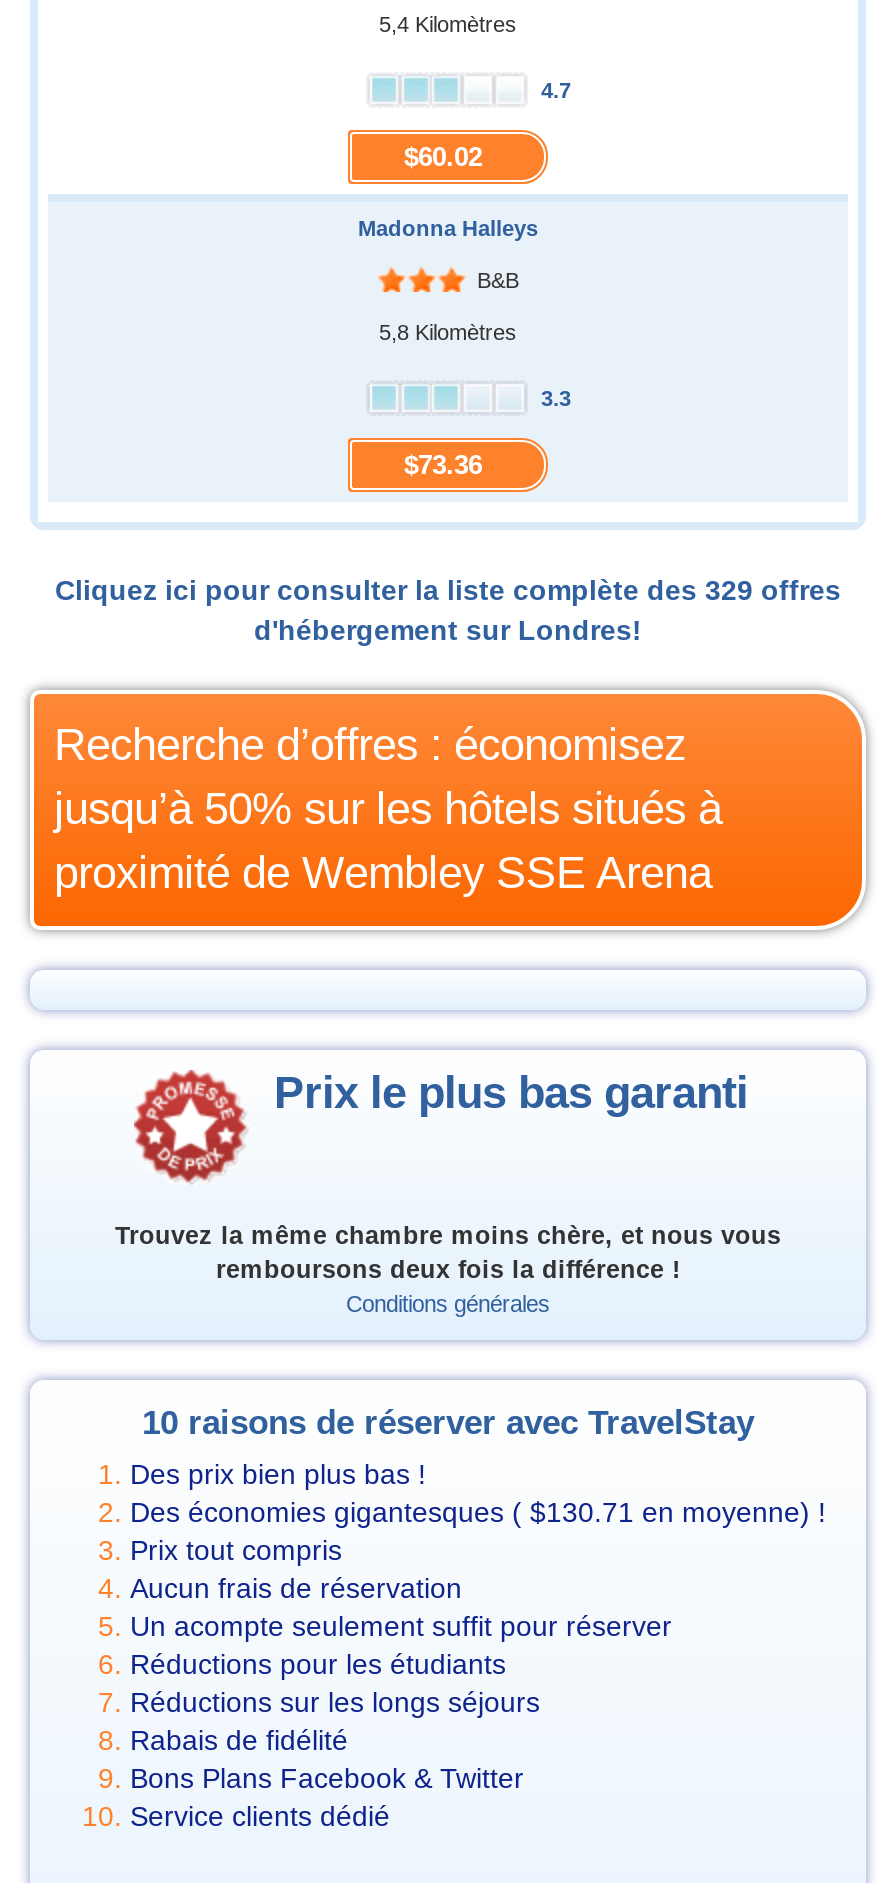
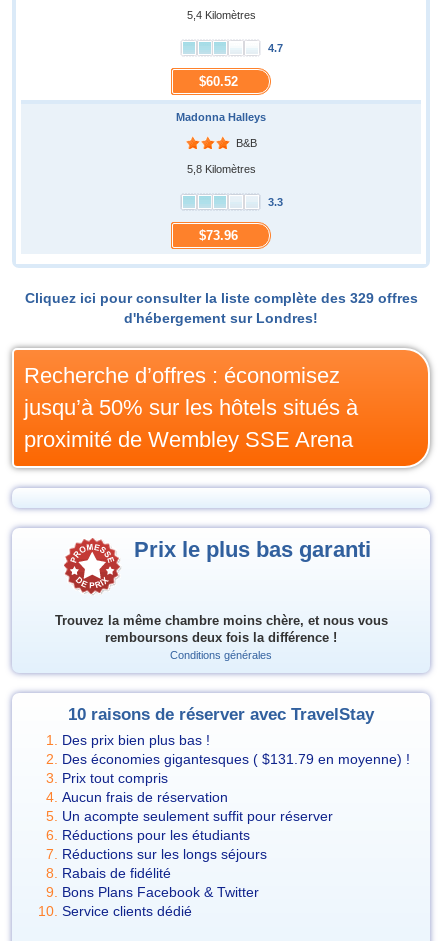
[404,142,482,172] $60.02 -> [199,74,238,89] $60.52
[404,450,482,480] $73.36 -> [199,228,238,243] $73.96
[130,1496,826,1528] Des économies gigantesques ($130.71 en moyenne) ! -> [62,751,410,767] Des économies gigantesques ($131.79 en moyenne) !

